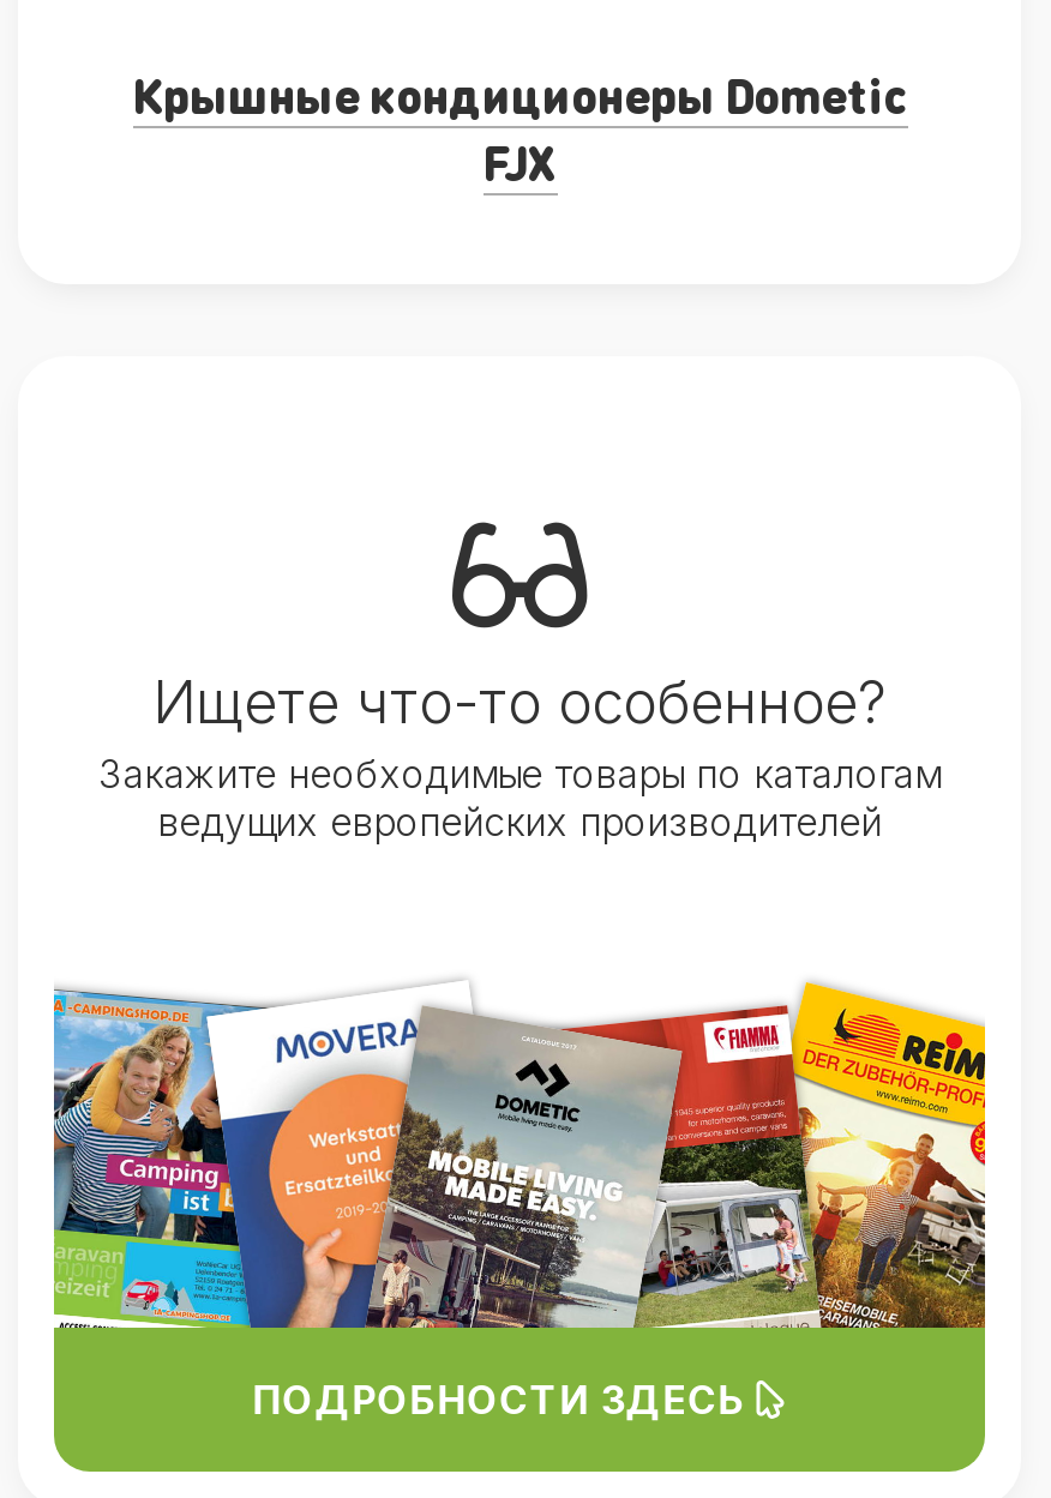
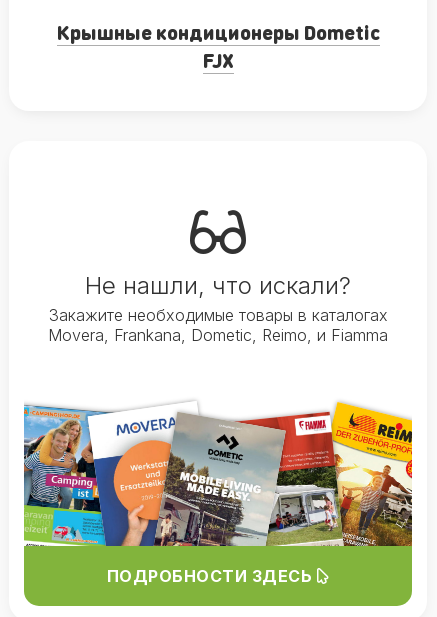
[98,668,941,846] Ищете что-то особенное? | Закажите необходимые товары по каталогам | ведущих европейских производителей -> [48,271,388,345] Не нашли, что искали? | Закажите необходимые товары в каталогах | Movera, Frankana, Dometic, Reimo, и Fiamma

